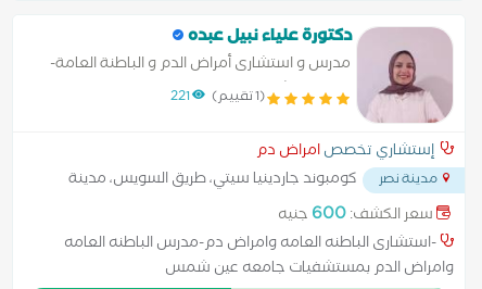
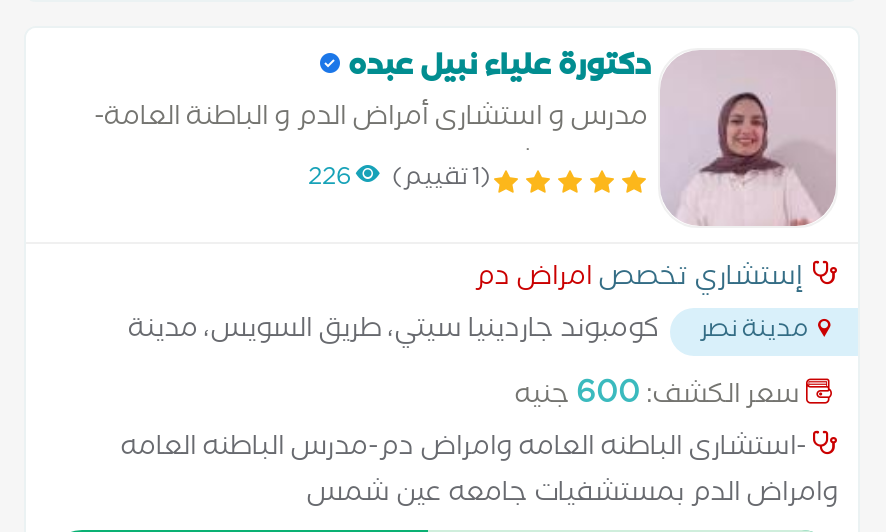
[170,86,190,111] 221 -> [308,158,352,204] 226

